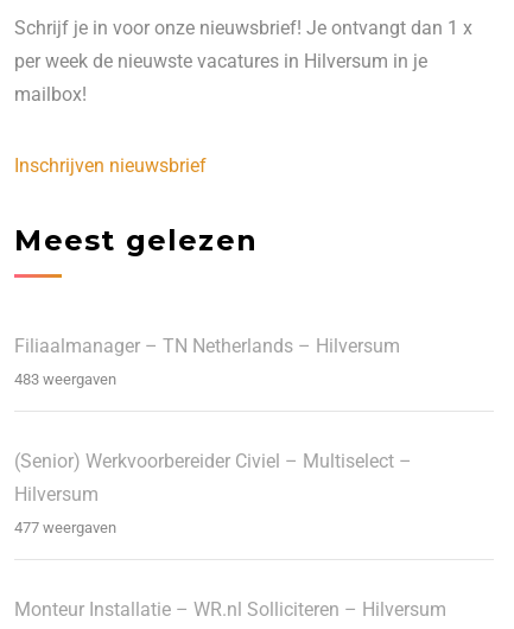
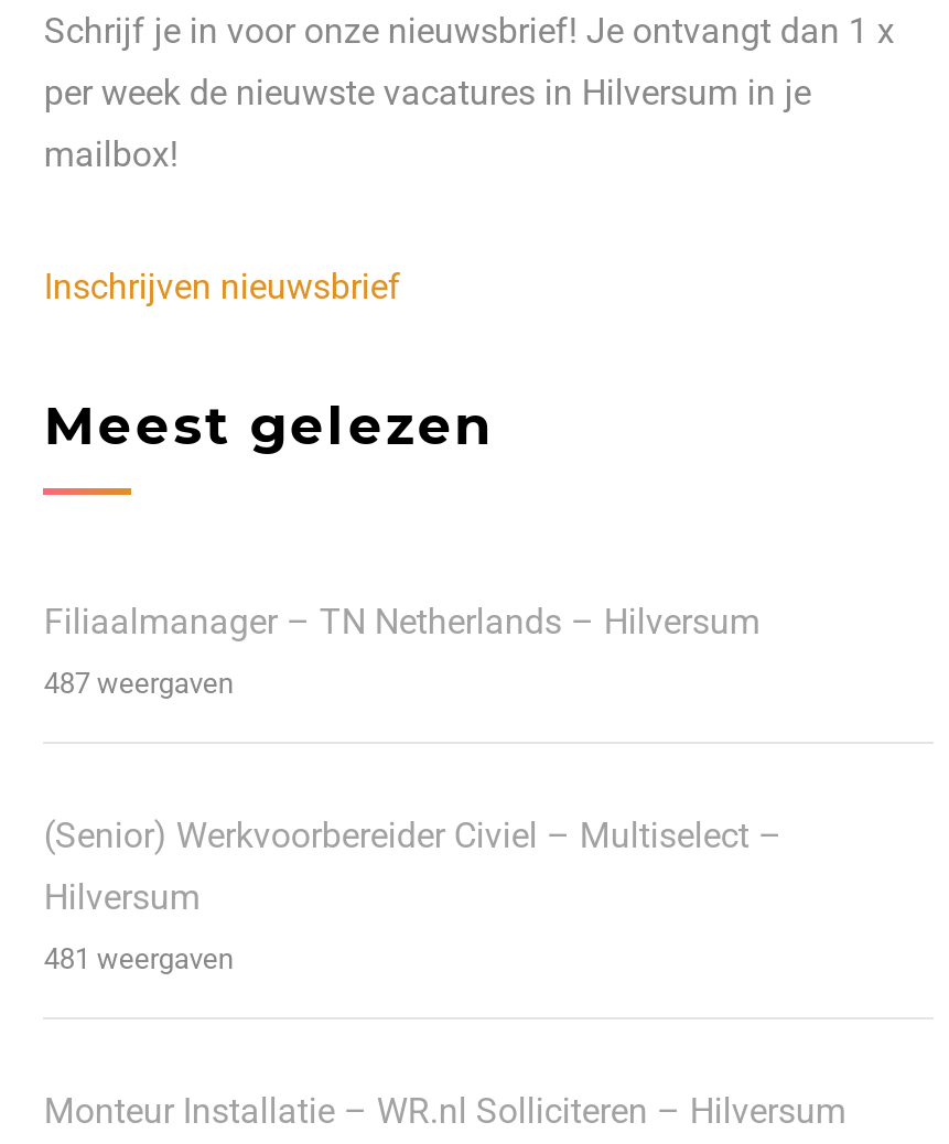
[15,370,117,388] 483 weergaven -> [44,667,233,700] 487 weergaven
[15,519,117,537] 477 weergaven -> [44,943,233,976] 481 weergaven

